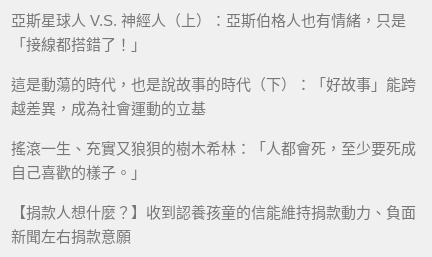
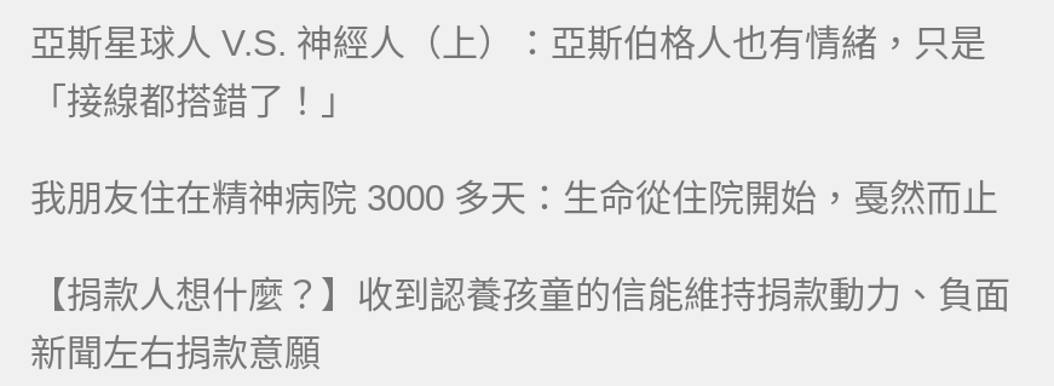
[11,76,416,181] 這是動蕩的時代，也是說故事的時代（下）：「好故事」能跨 | 越差異，成為社會運動的立基 | 搖滾一生、充實又狼狽的樹木希林：「人都會死，至少要死成 | 自己喜歡的樣子。」 -> [30,177,998,219] 我朋友住在精神病院 3000 多天：生命從住院開始，戞然而止

